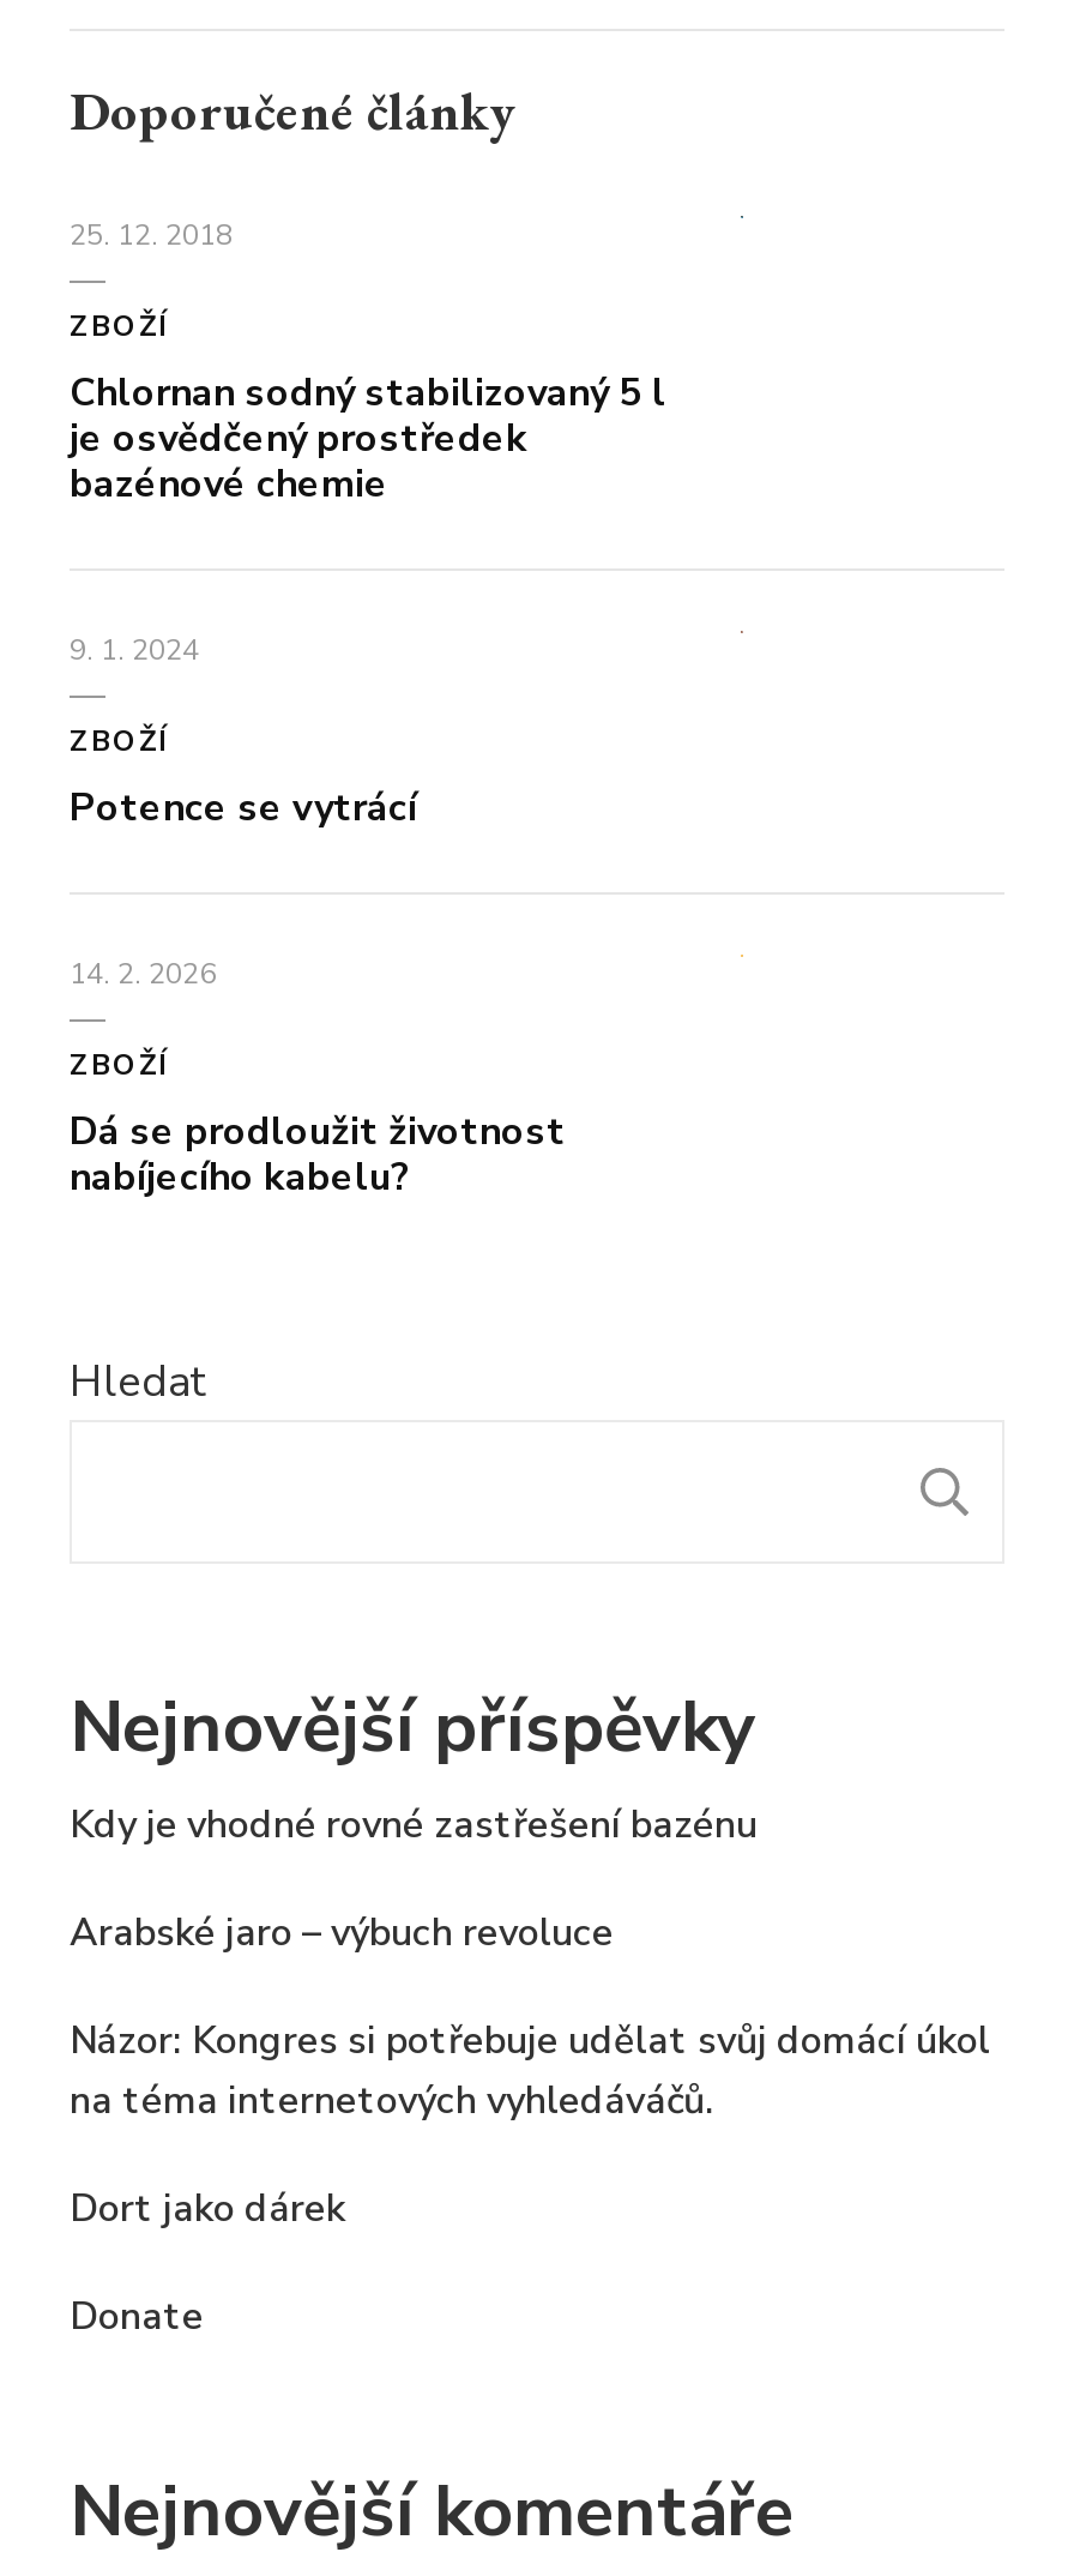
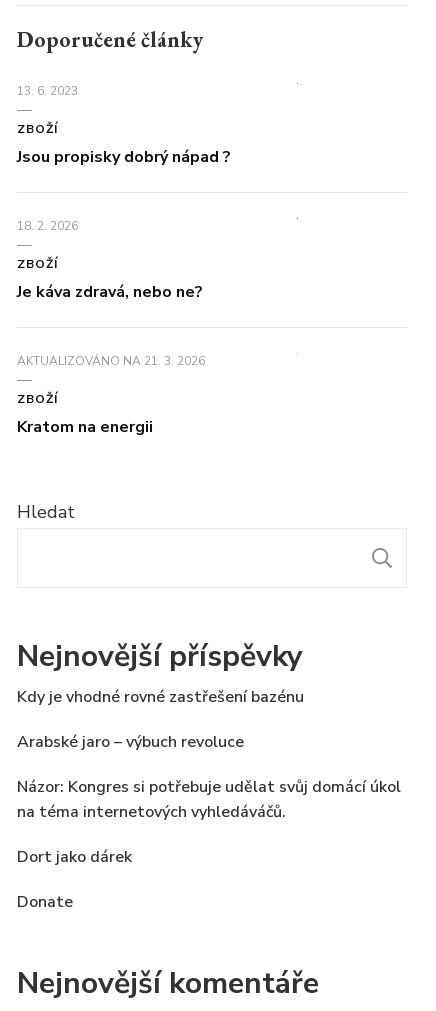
[70,215,233,253] 25. 12. 2018 -> [17,82,78,98] 13. 6. 2023
[70,366,666,510] Chlornan sodný stabilizovaný 5 l | je osvědčený prostředek | bazénové chemie -> [17,145,231,167] Jsou propisky dobrý nápad ?
[70,630,199,668] 9. 1. 2024 -> [17,217,78,233] 18. 2. 2026
[70,781,417,833] Potence se vytrácí -> [17,280,203,302] Je káva zdravá, nebo ne?
[70,953,216,992] 14. 2. 2026 -> [17,352,205,368] AKTUALIZOVÁNO NA 21. 3. 2026
[70,1105,566,1203] Dá se prodloužit životnost | nabíjecího kabelu? -> [17,415,153,437] Kratom na energii

